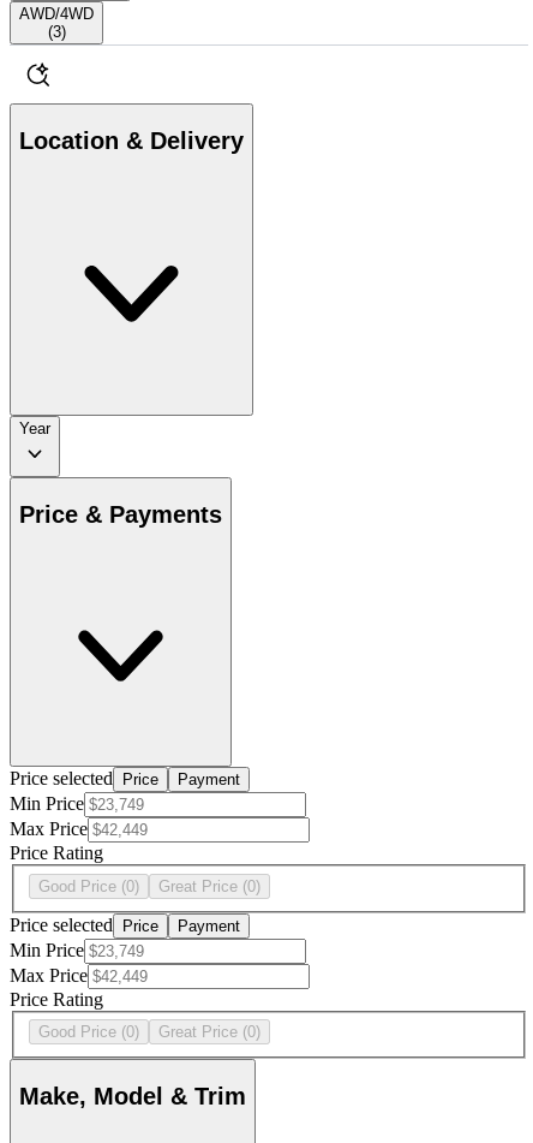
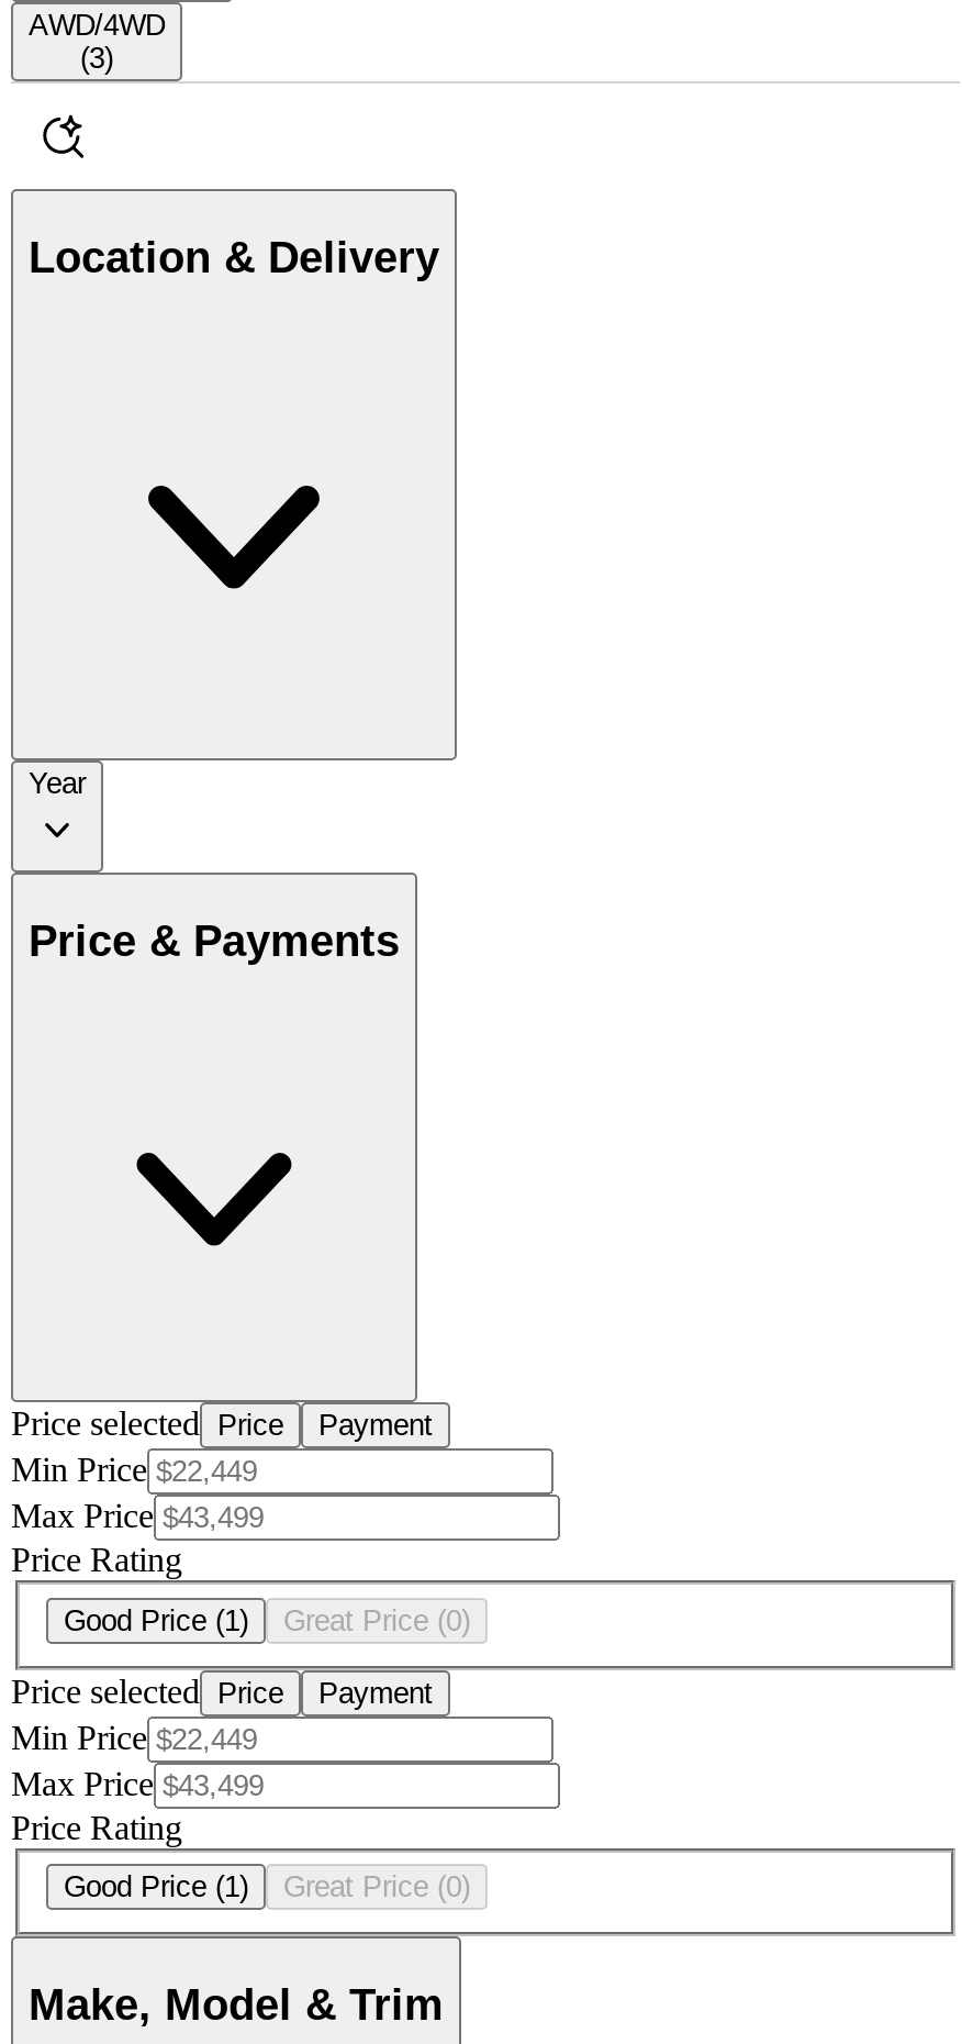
[38,877,260,895] Good Price (0) Great Price (0) -> [64,1604,470,1637] Good Price (1) Great Price (0)
[38,1023,260,1041] Good Price (0) Great Price (0) -> [64,1871,470,1904] Good Price (1) Great Price (0)

